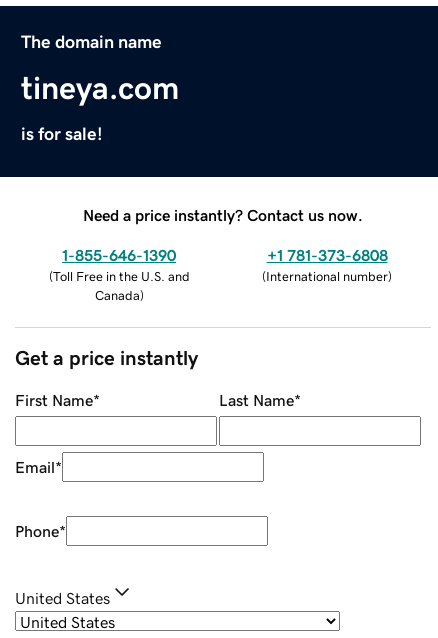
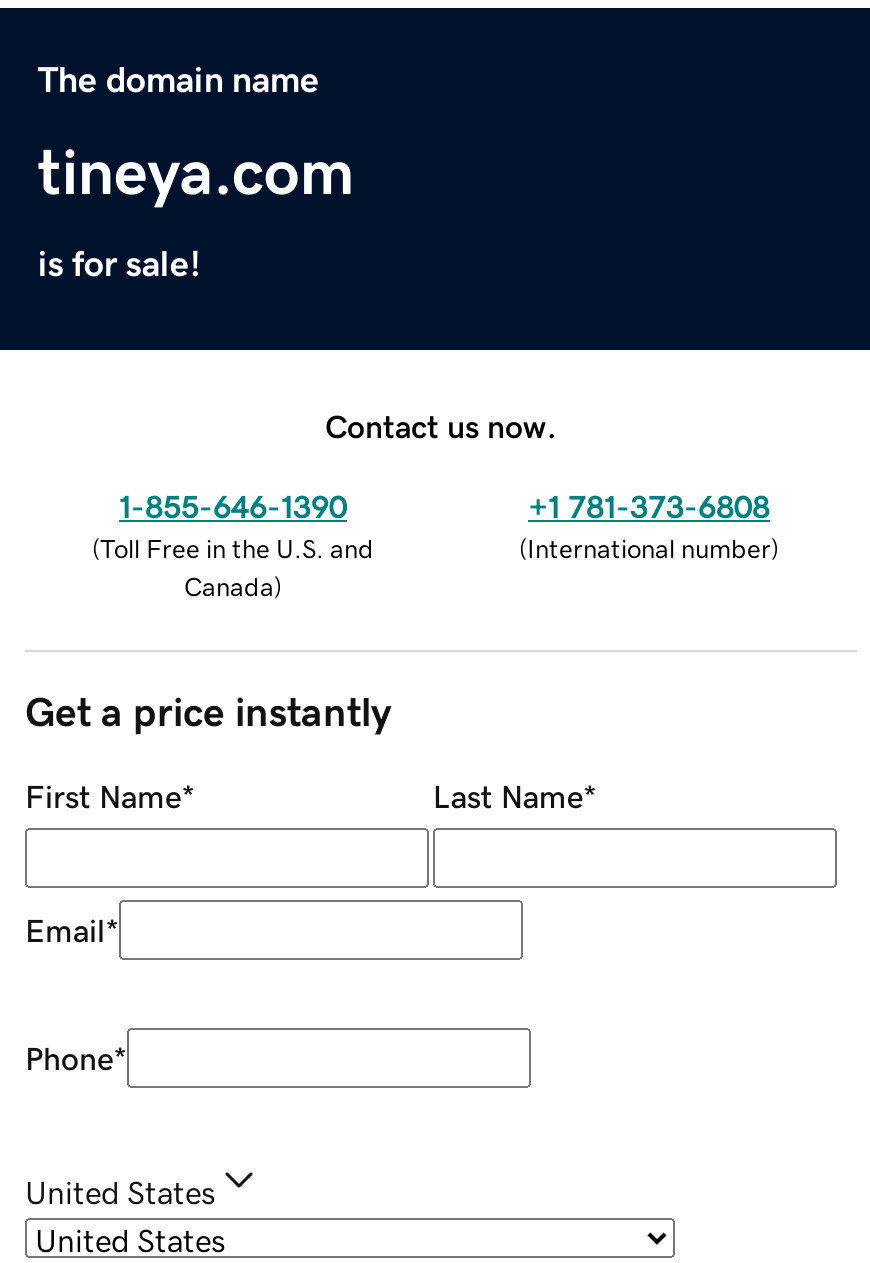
[83,207,363,223] Need a price instantly? Contact us now. -> [325,409,557,441] Contact us now.

